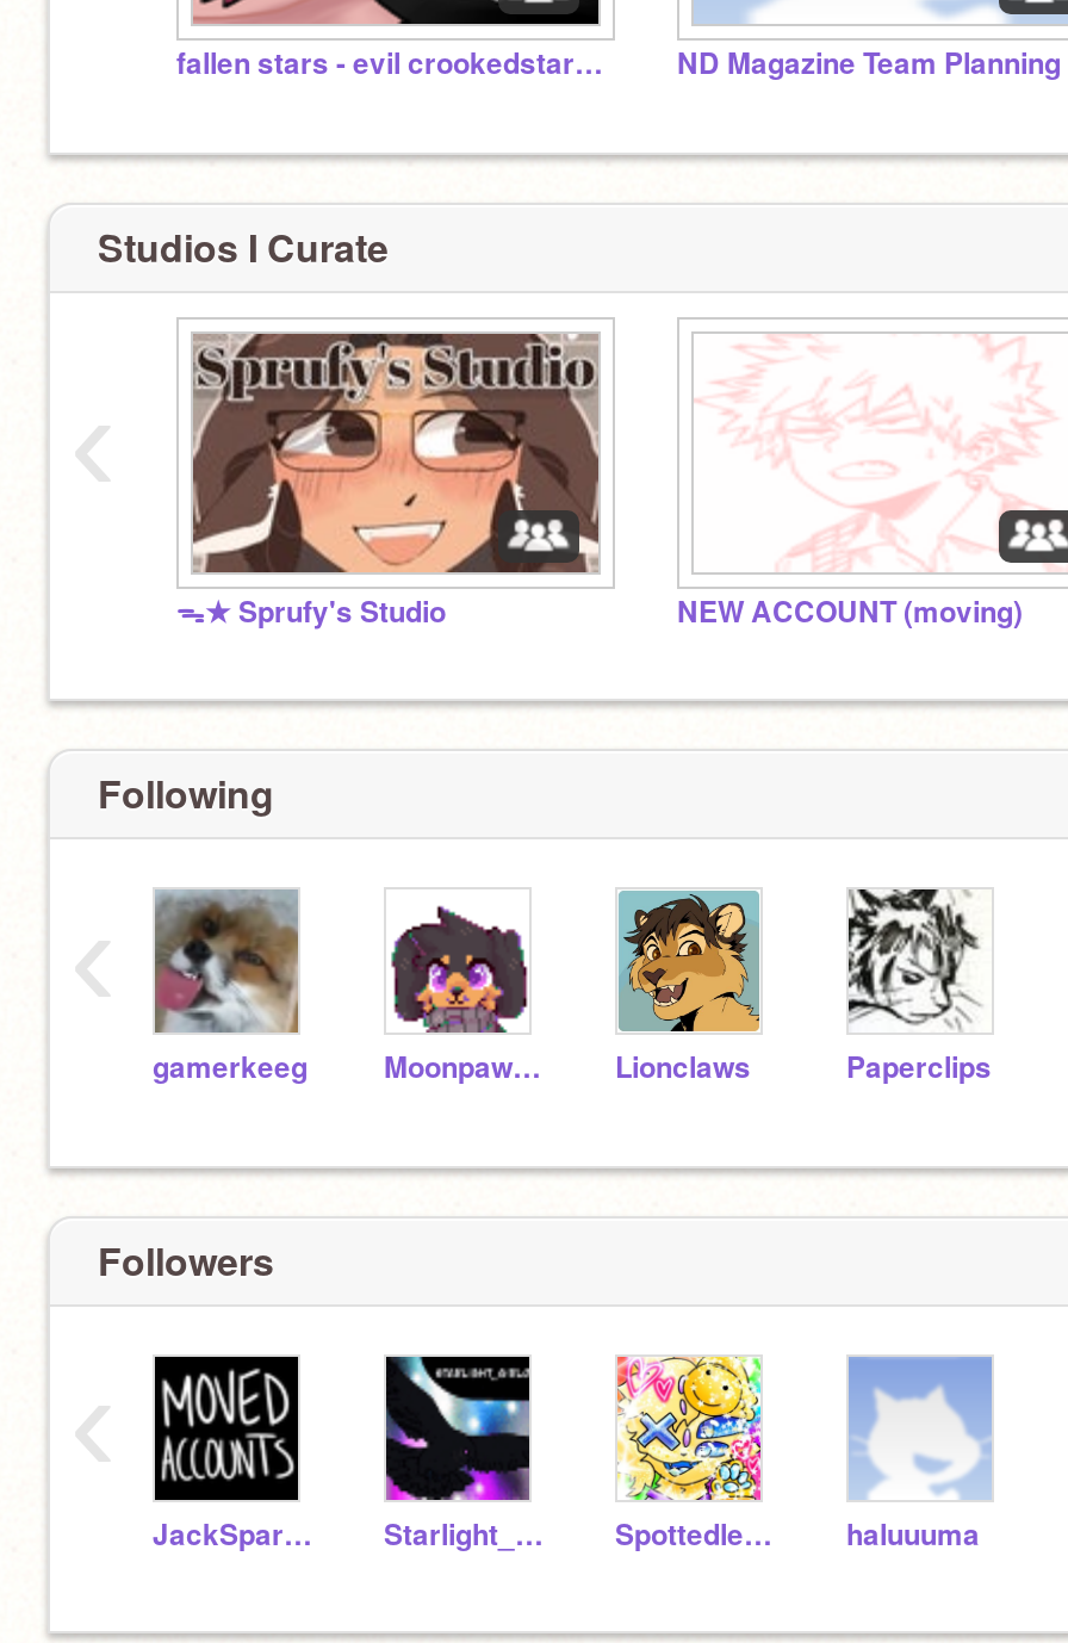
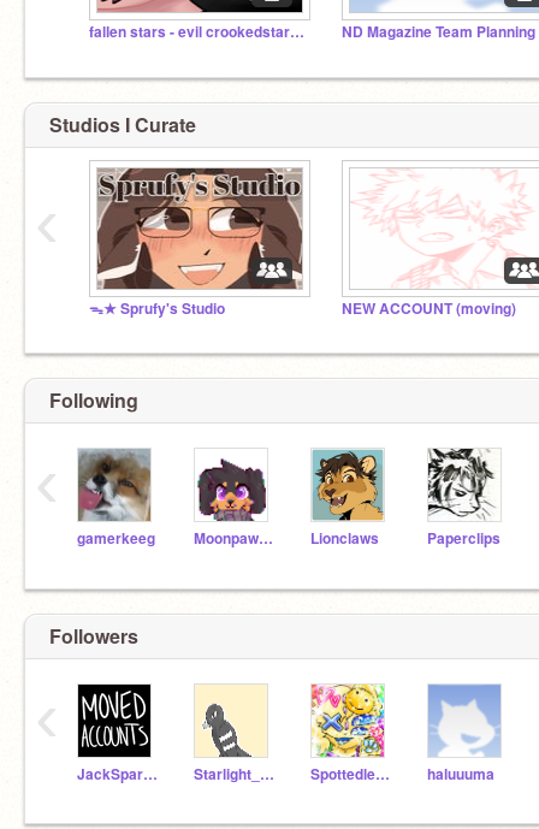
[384,1354,532,1502] [image] -> [195,685,267,758] [image]

